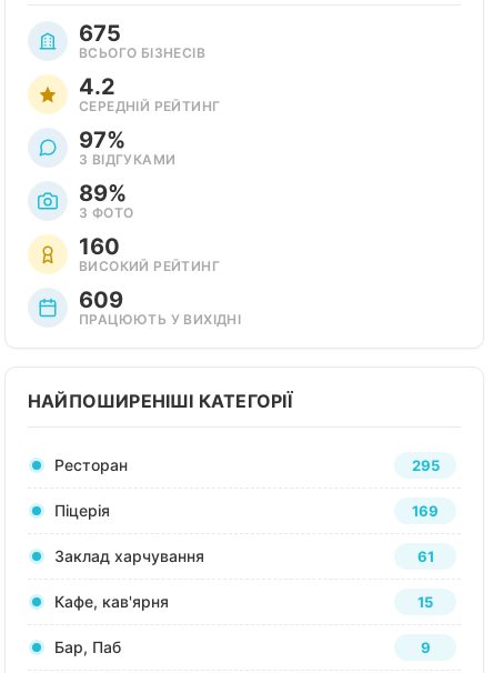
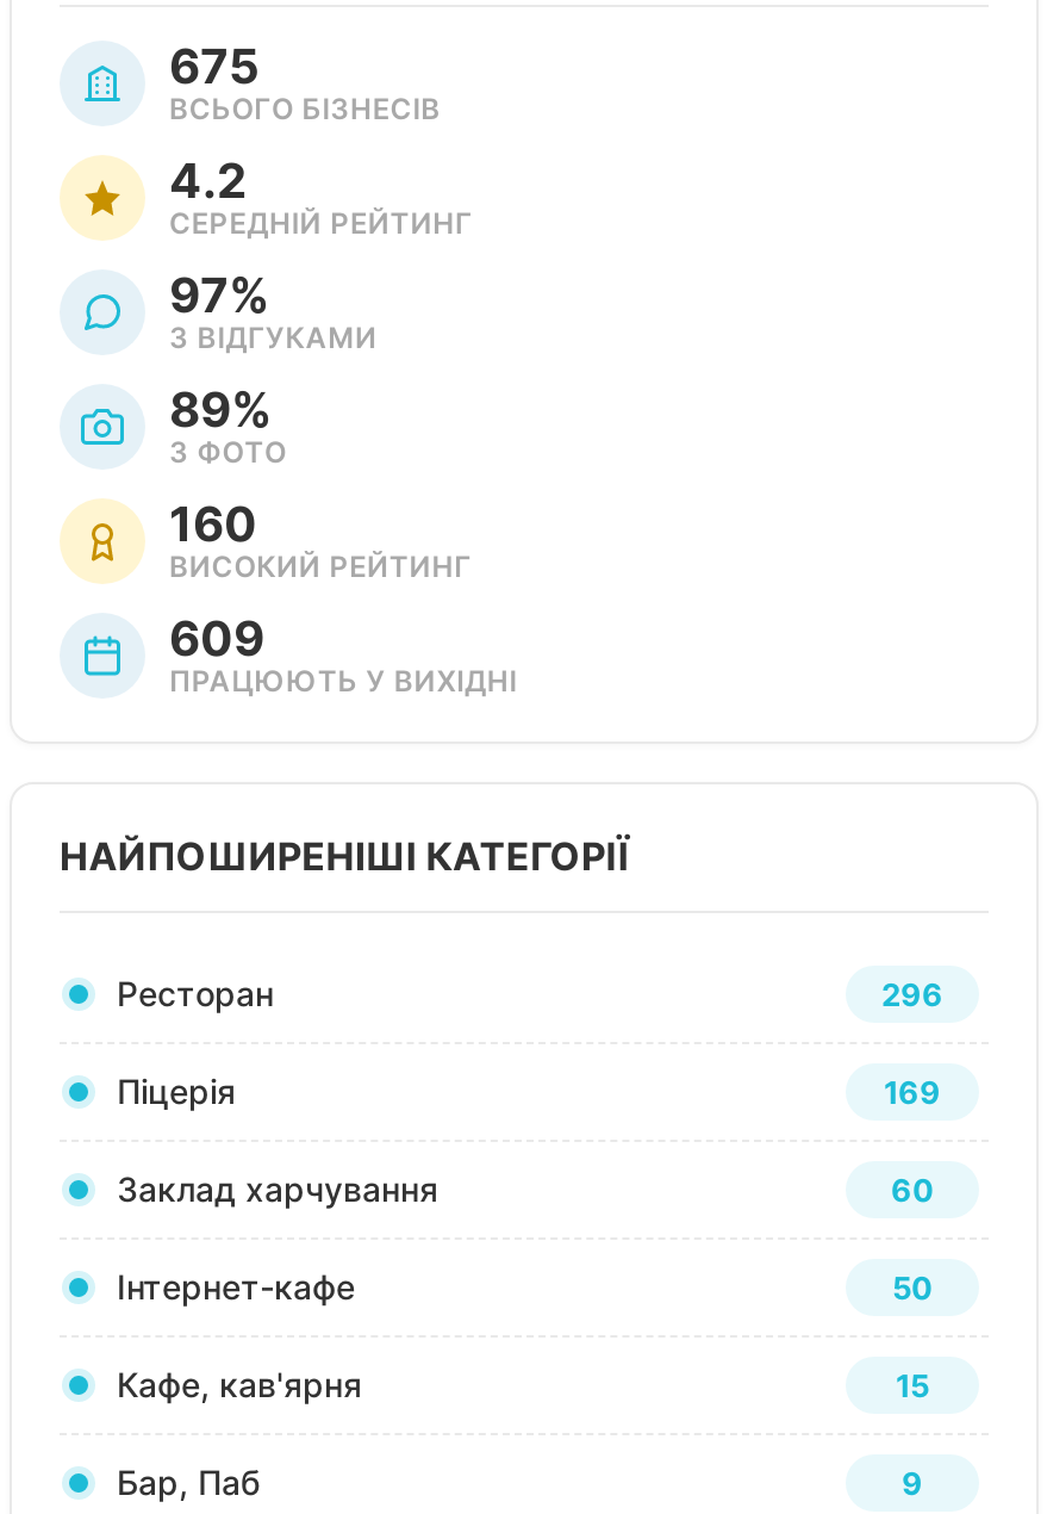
[411,456,439,474] 295 -> [881,975,943,1013] 296
[417,548,434,565] 61 -> [117,1171,934,1307] 60 | Інтернет-кафе | 50

